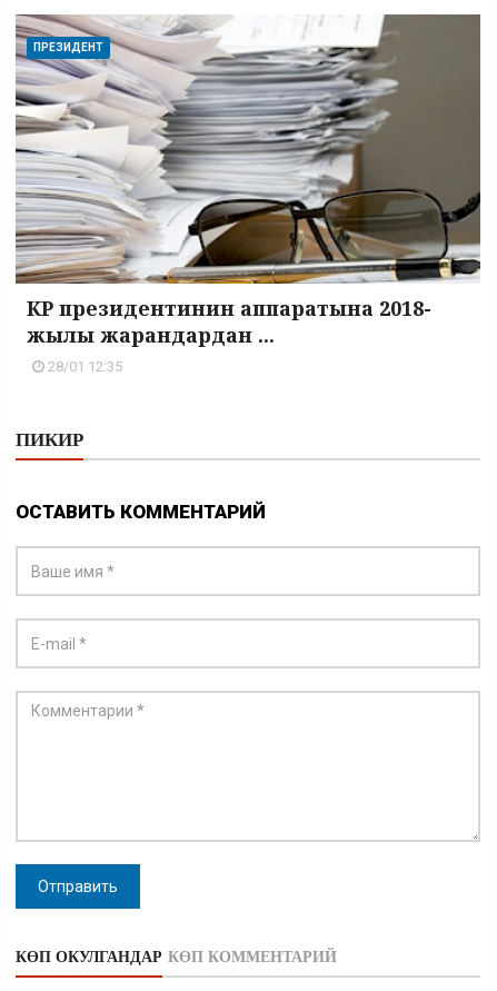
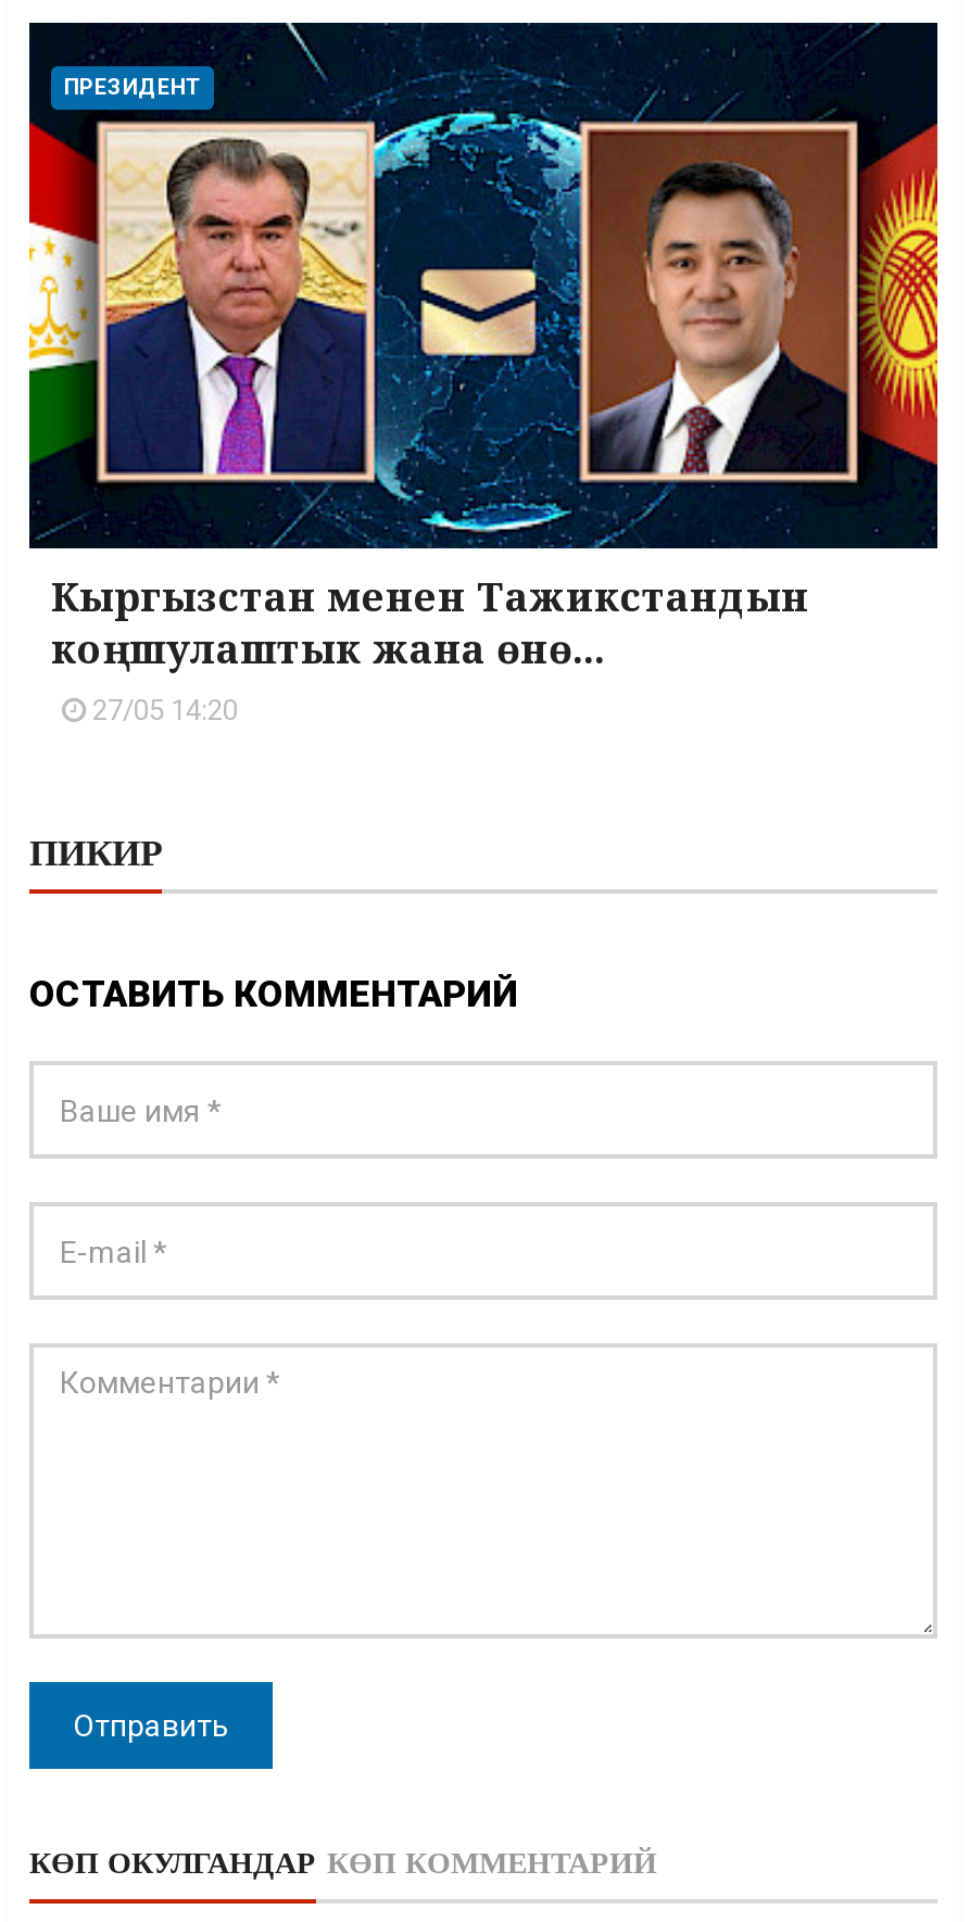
[14,13,481,375] [image] | КР президентинин аппаратына 2018- | жылы жарандардан ... | 28/01 12:35 -> [27,21,940,727] [image] | Кыргызстан менен Тажикстандын | коңшулаштык жана өнө... | 27/05 14:20

